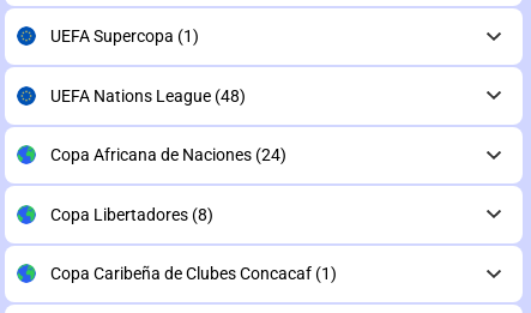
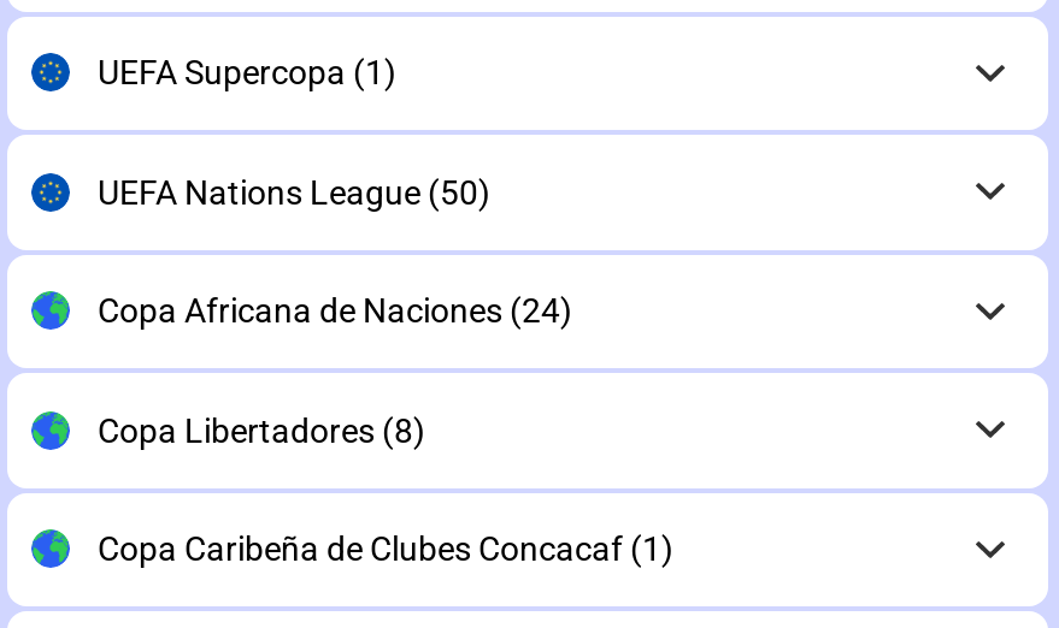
[50,86,245,105] UEFA Nations League (48) -> [98,173,490,211] UEFA Nations League (50)

